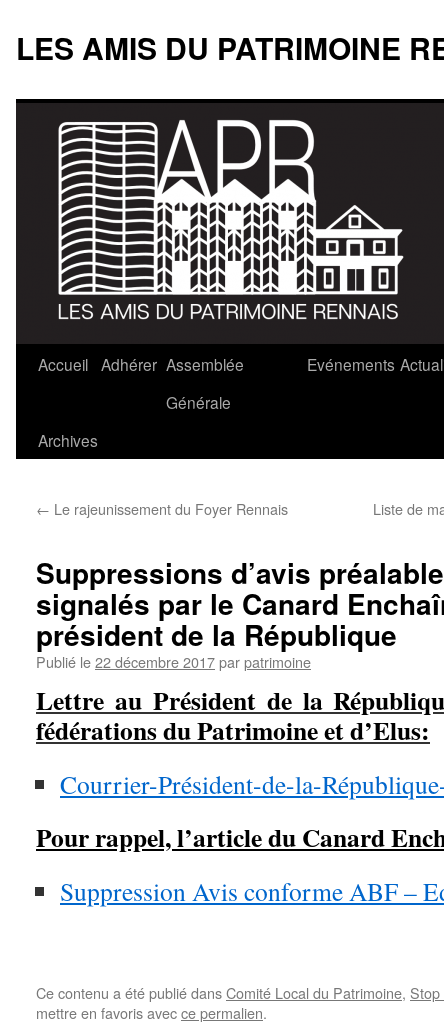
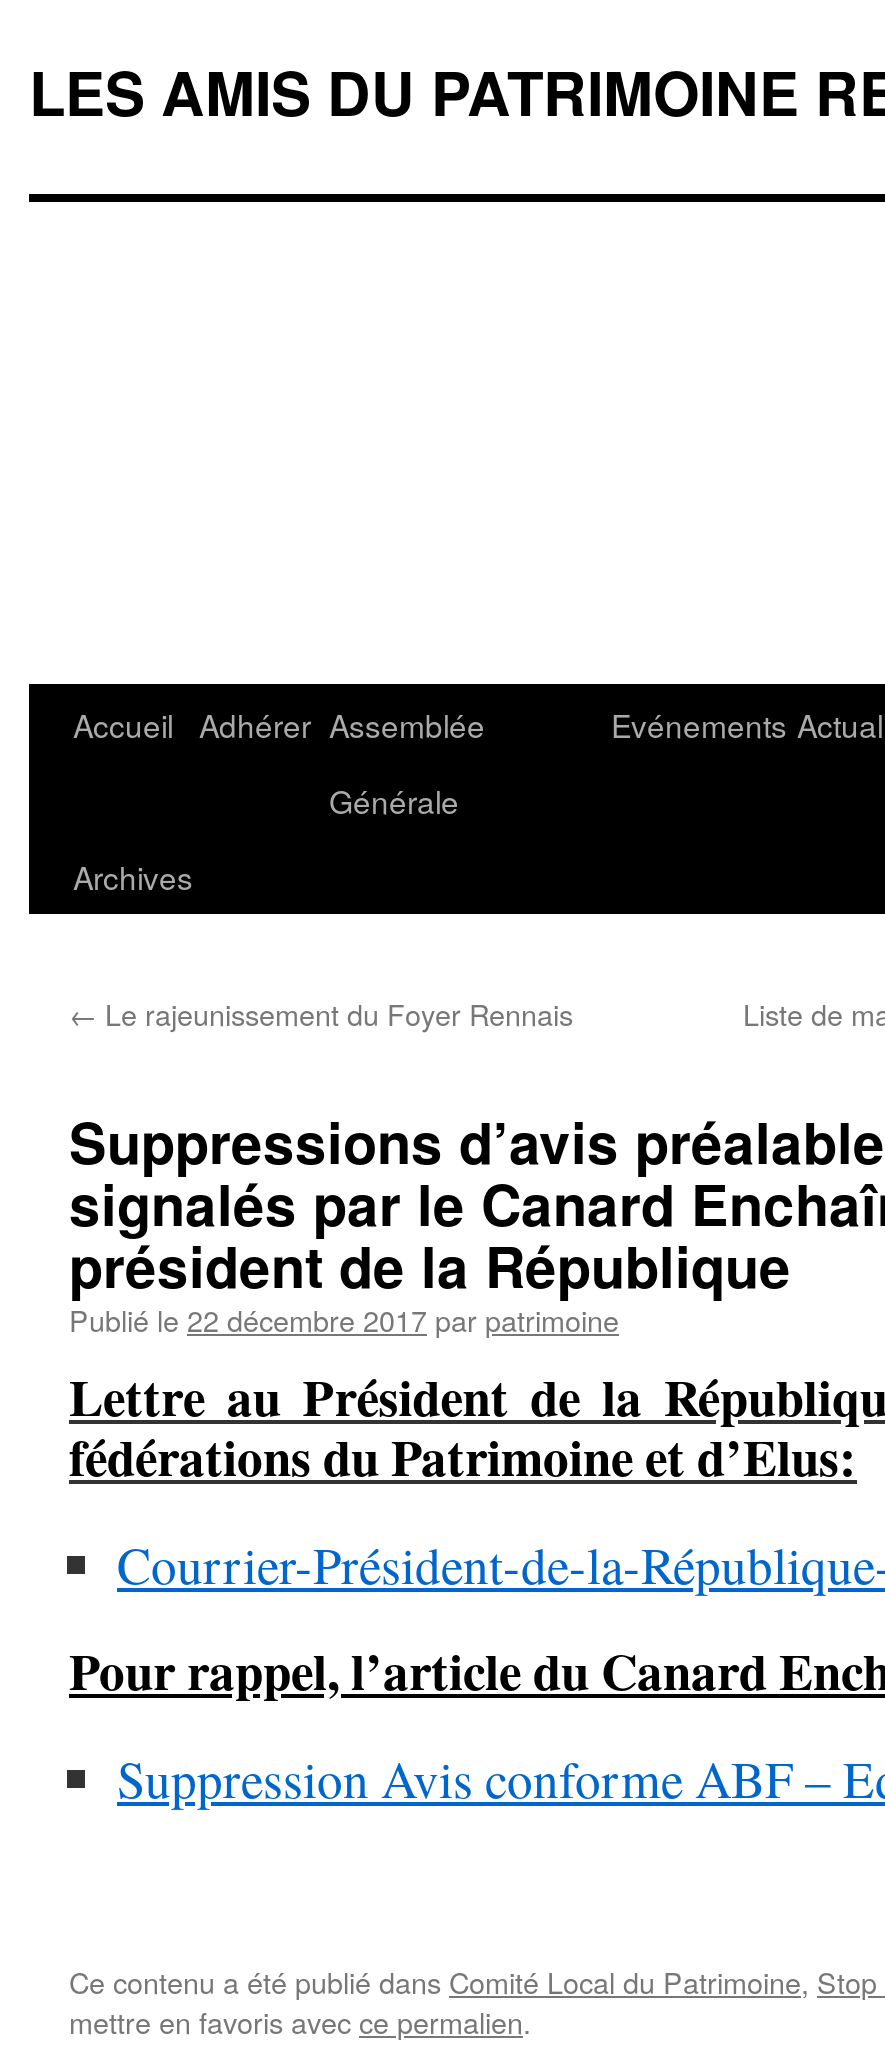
[15,103,441,344] [image] -> none

